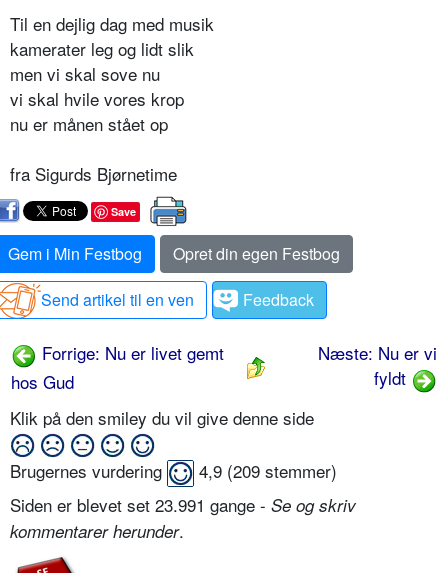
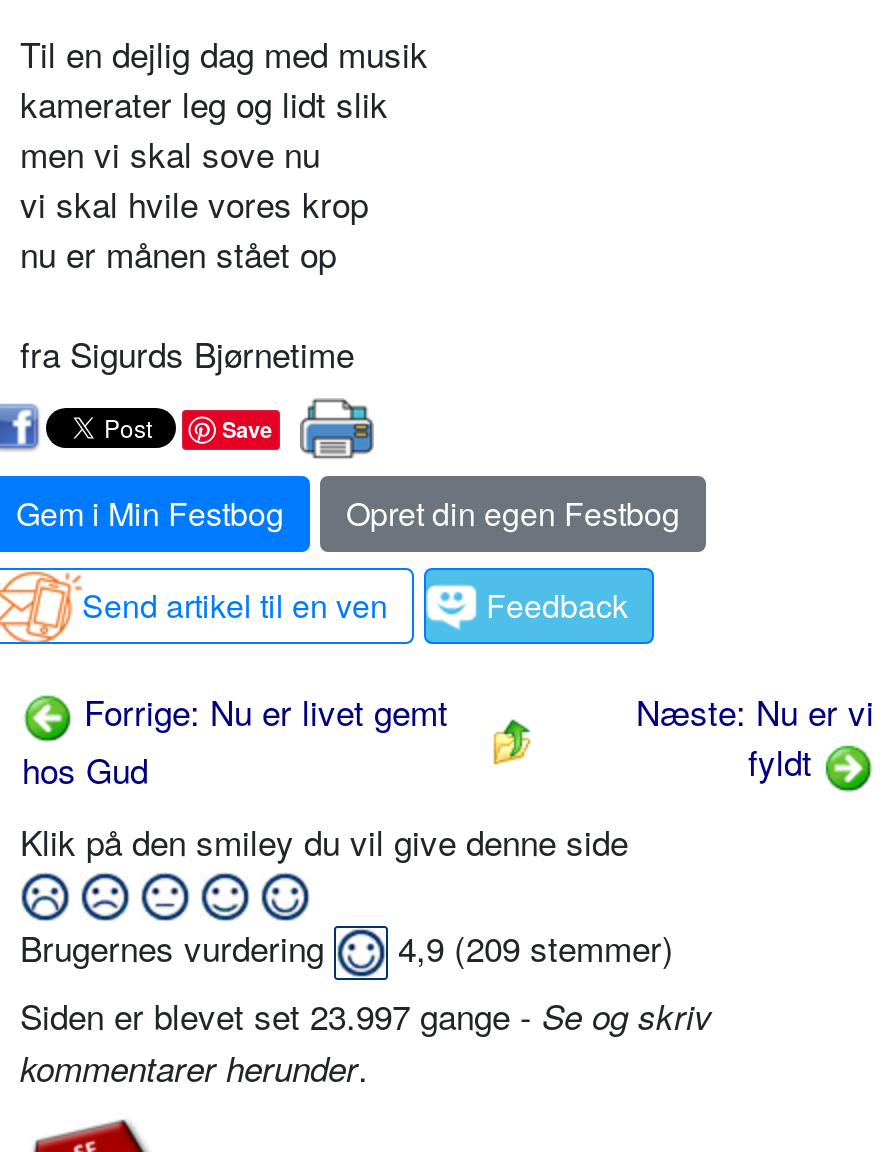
[10,492,356,517] Siden er blevet set 23.991 gange - Se og skriv -> [20,990,712,1040] Siden er blevet set 23.997 gange - Se og skriv

